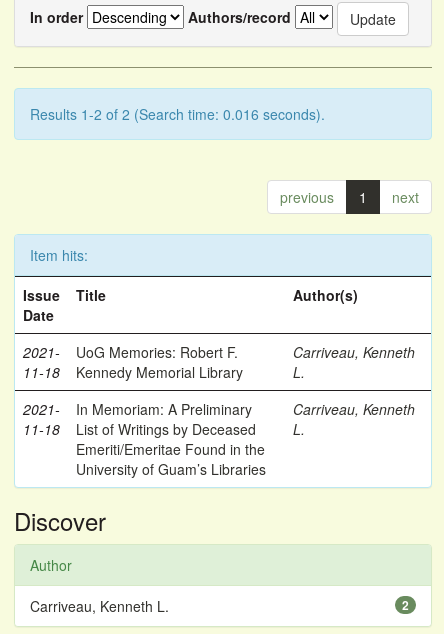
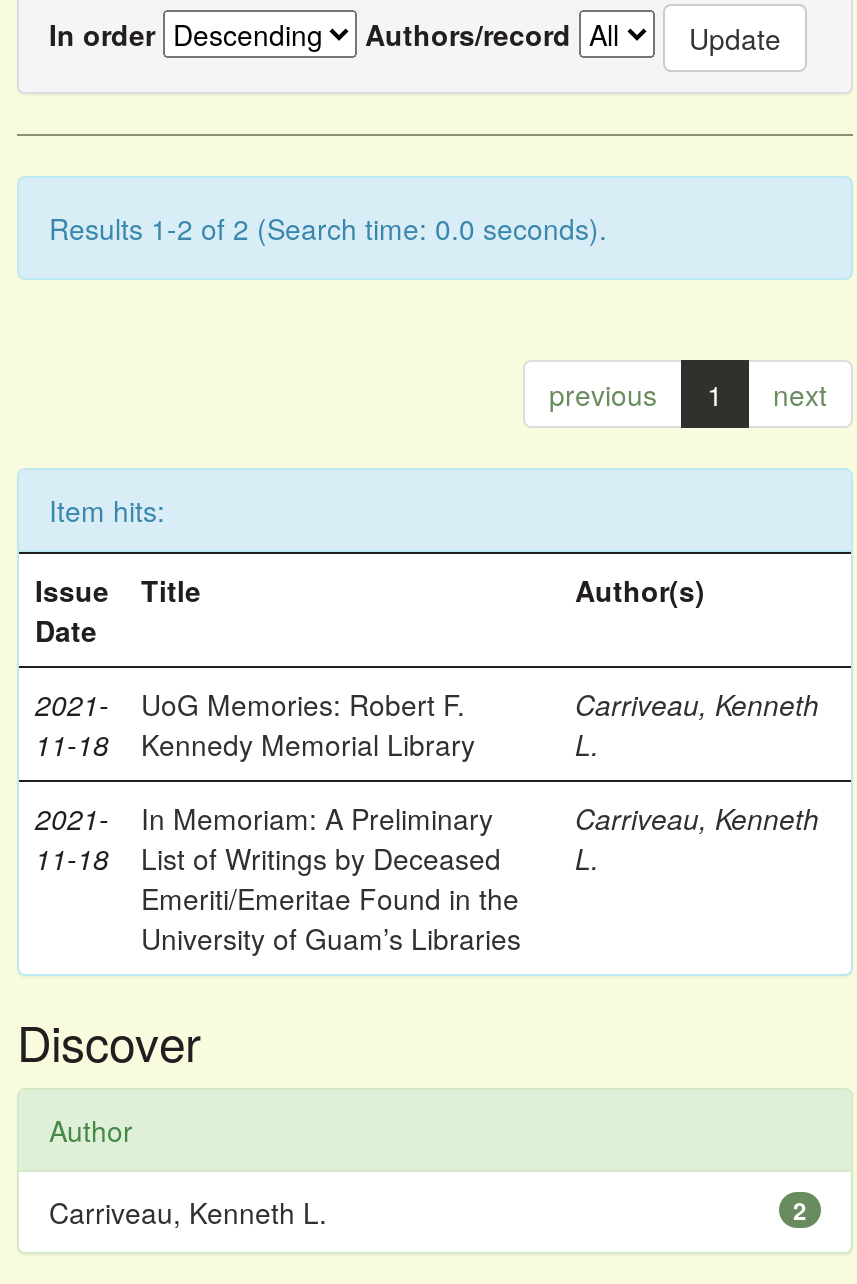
[30,104,325,124] Results 1-2 of 2 (Search time: 0.016 seconds). -> [49,208,607,248] Results 1-2 of 2 (Search time: 0.0 seconds).

